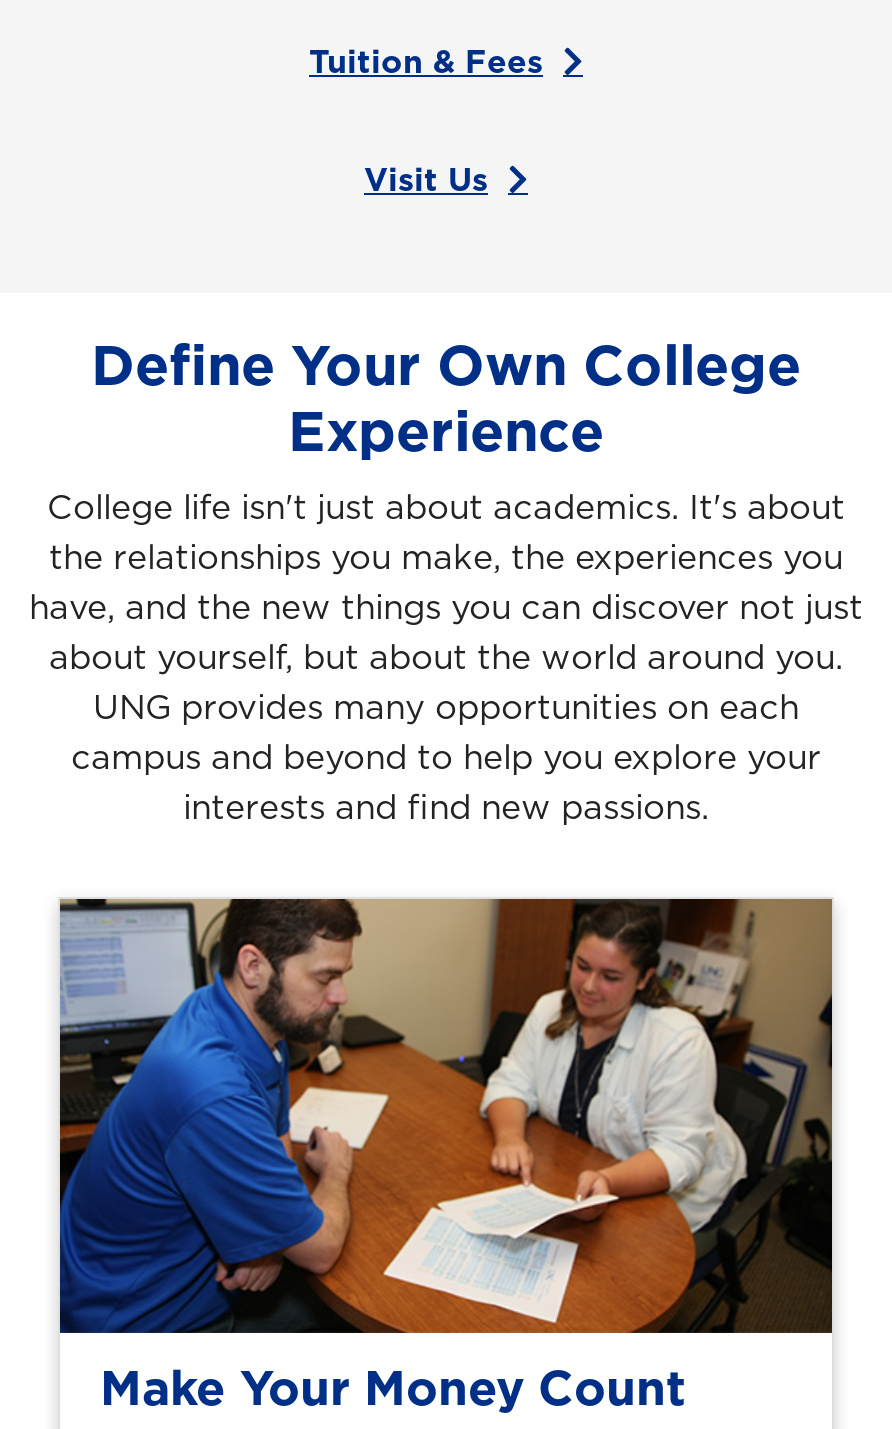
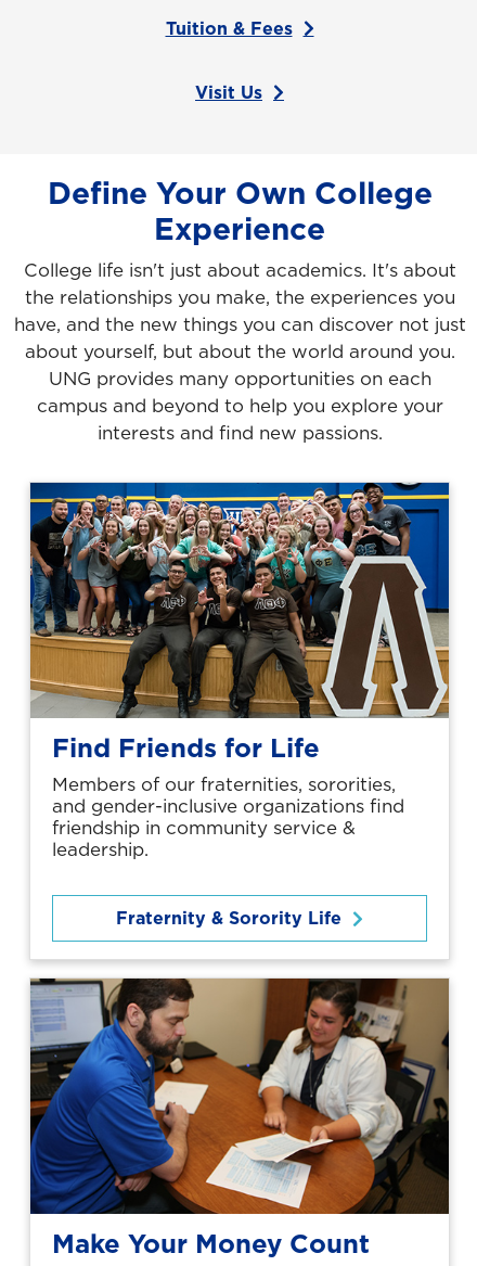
none -> [29,482,450,930] [image] | Find Friends for Life | Members of our fraternities, sororities, | and gender-inclusive organizations find | friendship in community service & | leadership. | Fraternity & Sorority Life

